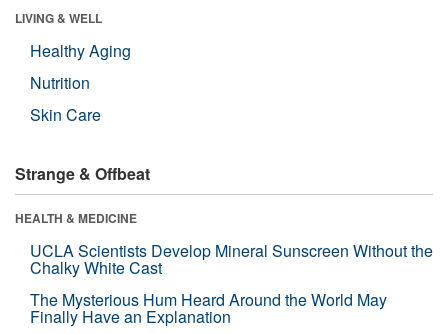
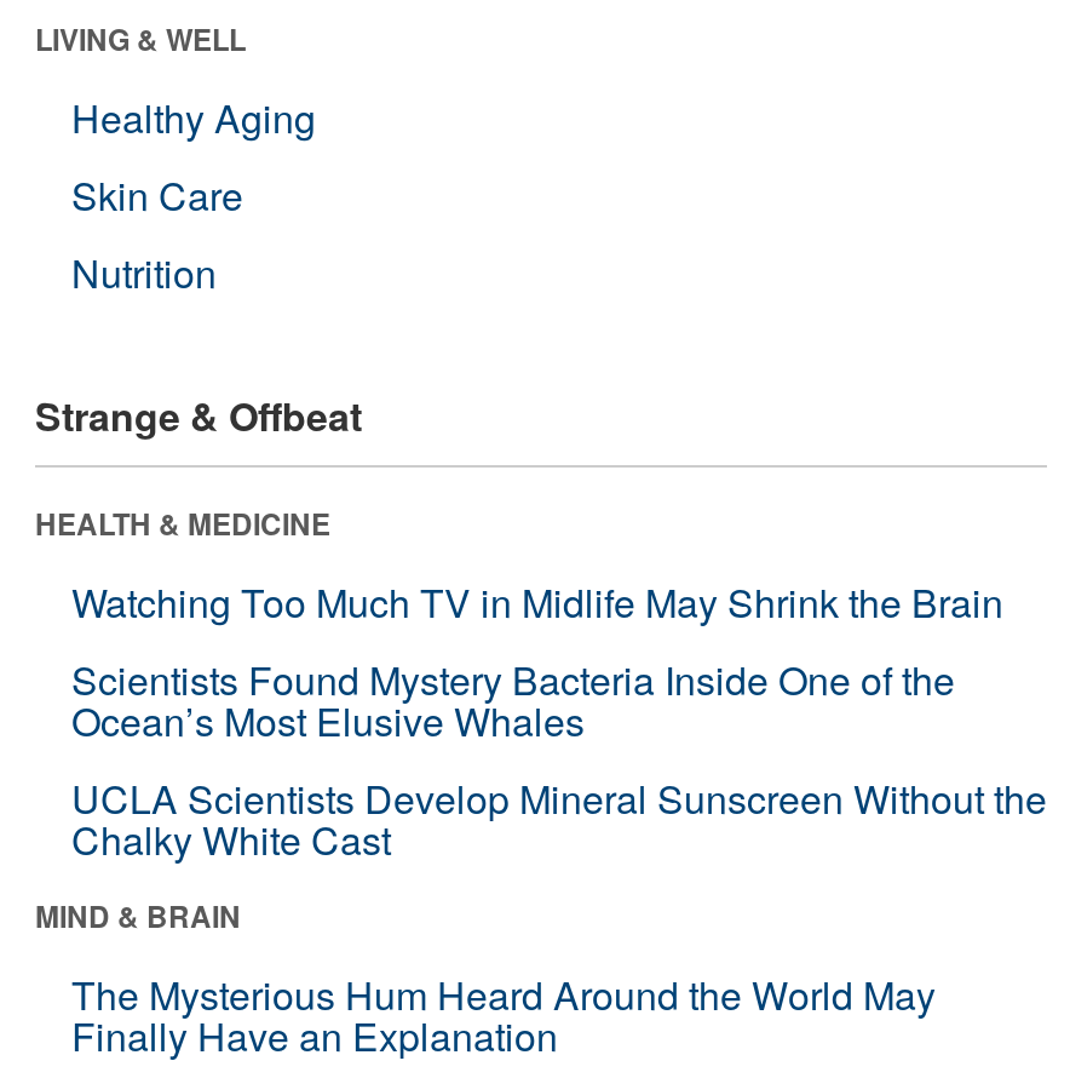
moved [30,103,101,126] -> [71,167,243,222]: Skin Care
none -> [71,574,1003,748] Watching Too Much TV in Midlife May Shrink the Brain | Scientists Found Mystery Bacteria Inside One of the | Ocean’s Most Elusive Whales
none -> [35,893,241,937] MIND & BRAIN

